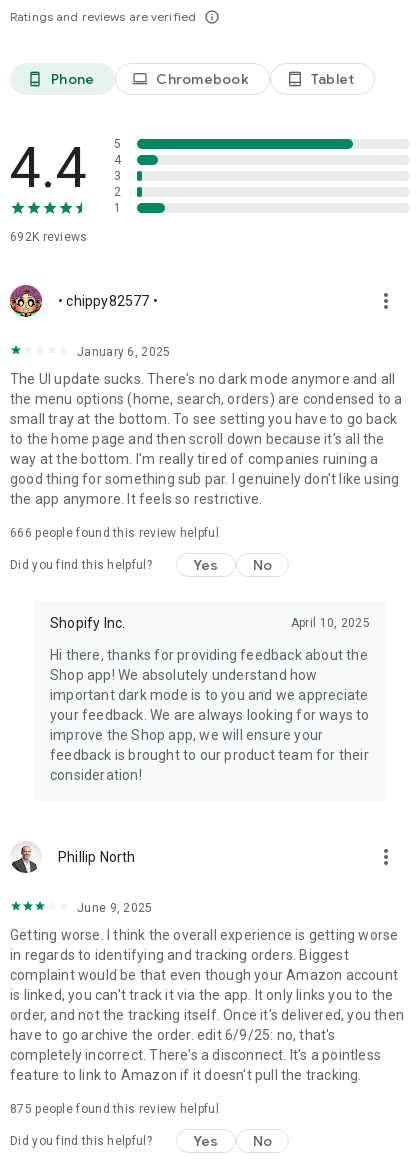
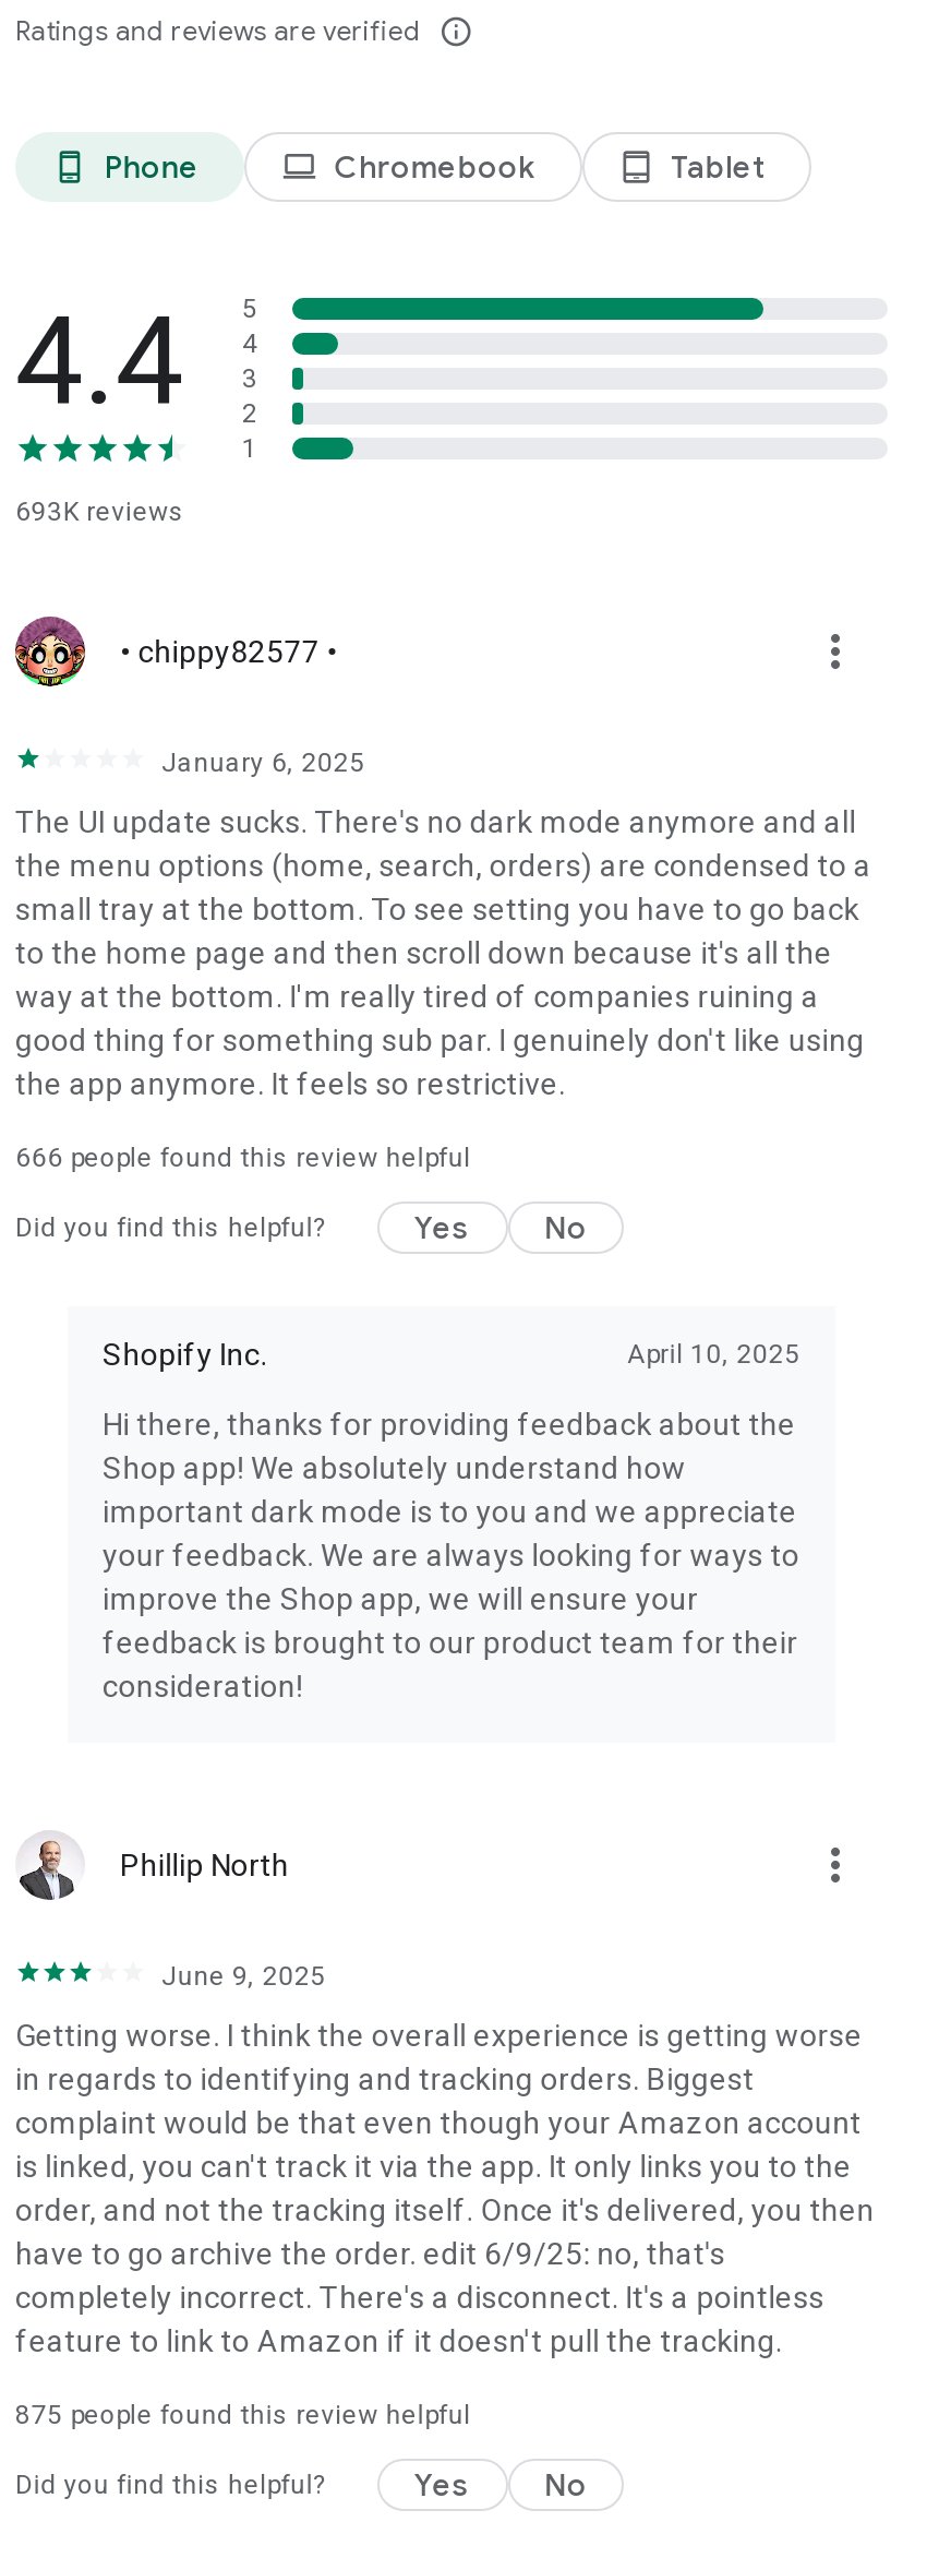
[10,230,88,244] 692K reviews -> [15,497,185,527] 693K reviews

